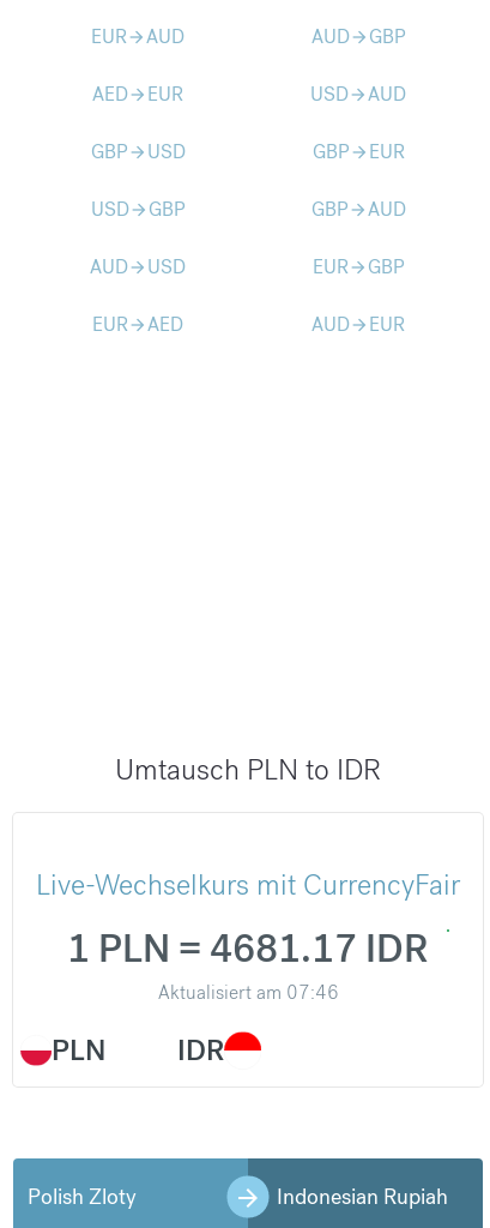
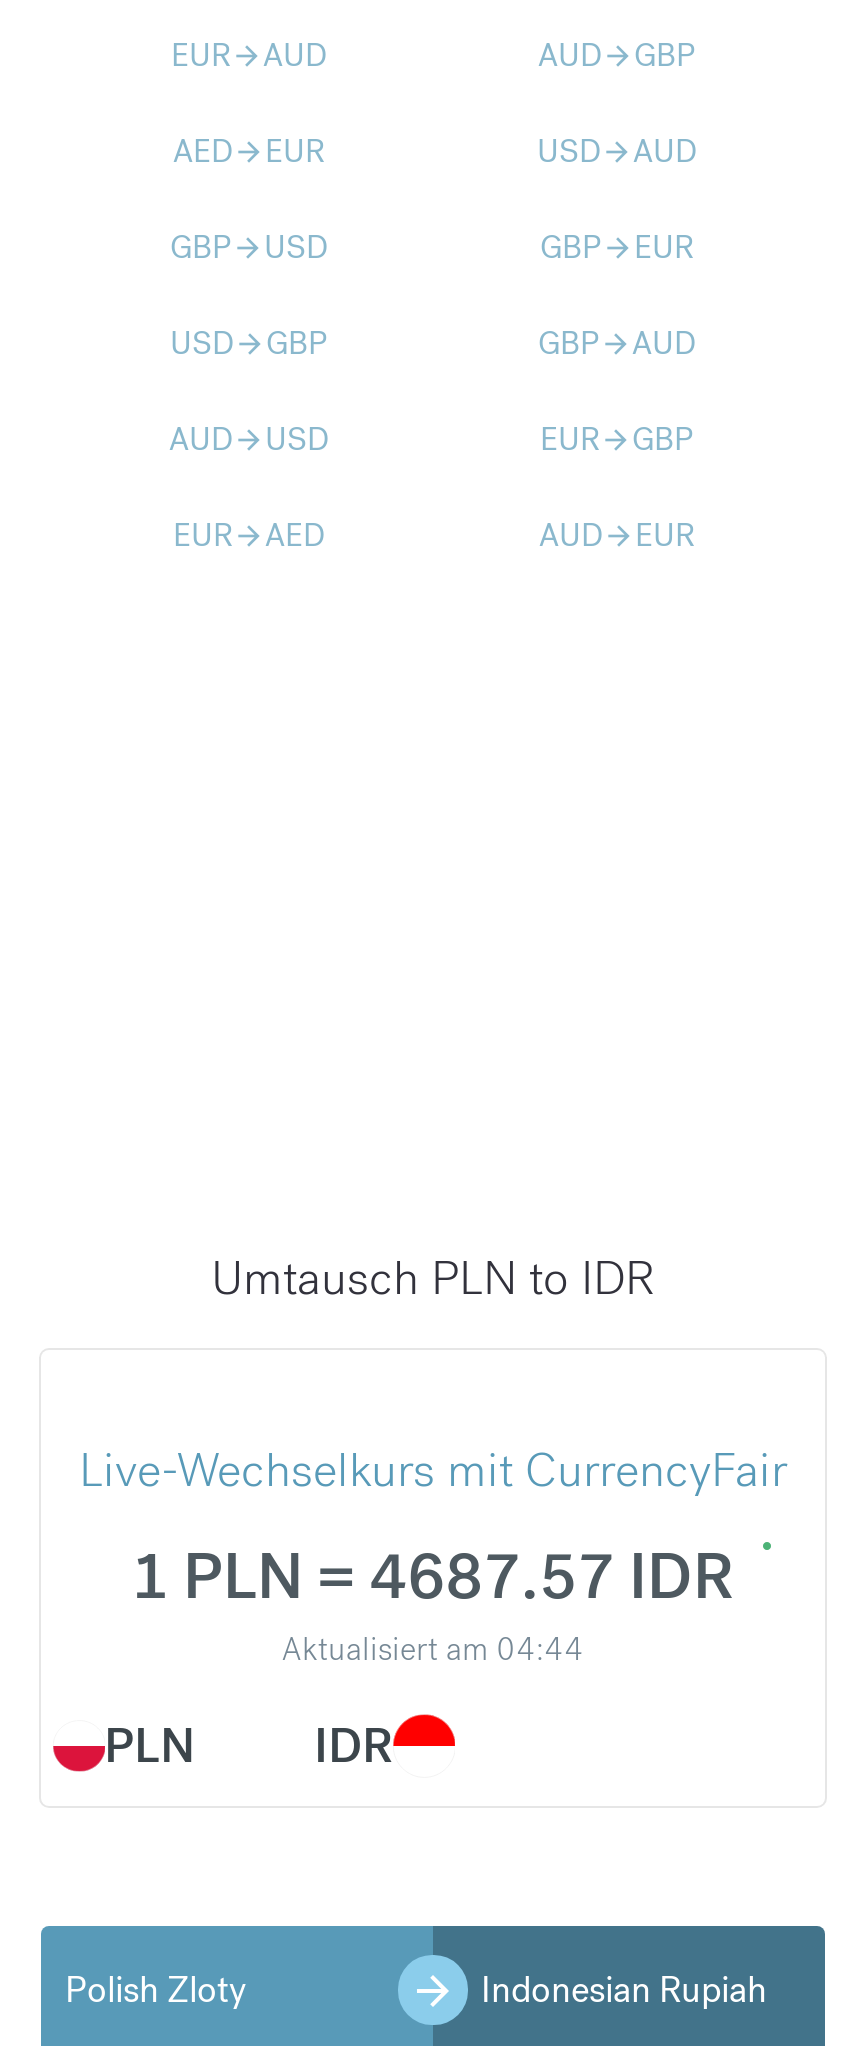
[67,925,429,974] 1 PLN = 4681.17 IDR -> [131,1536,735,1618] 1 PLN = 4687.57 IDR
[158,980,338,1005] Aktualisiert am 07:46 -> [282,1628,584,1670] Aktualisiert am 04:44

